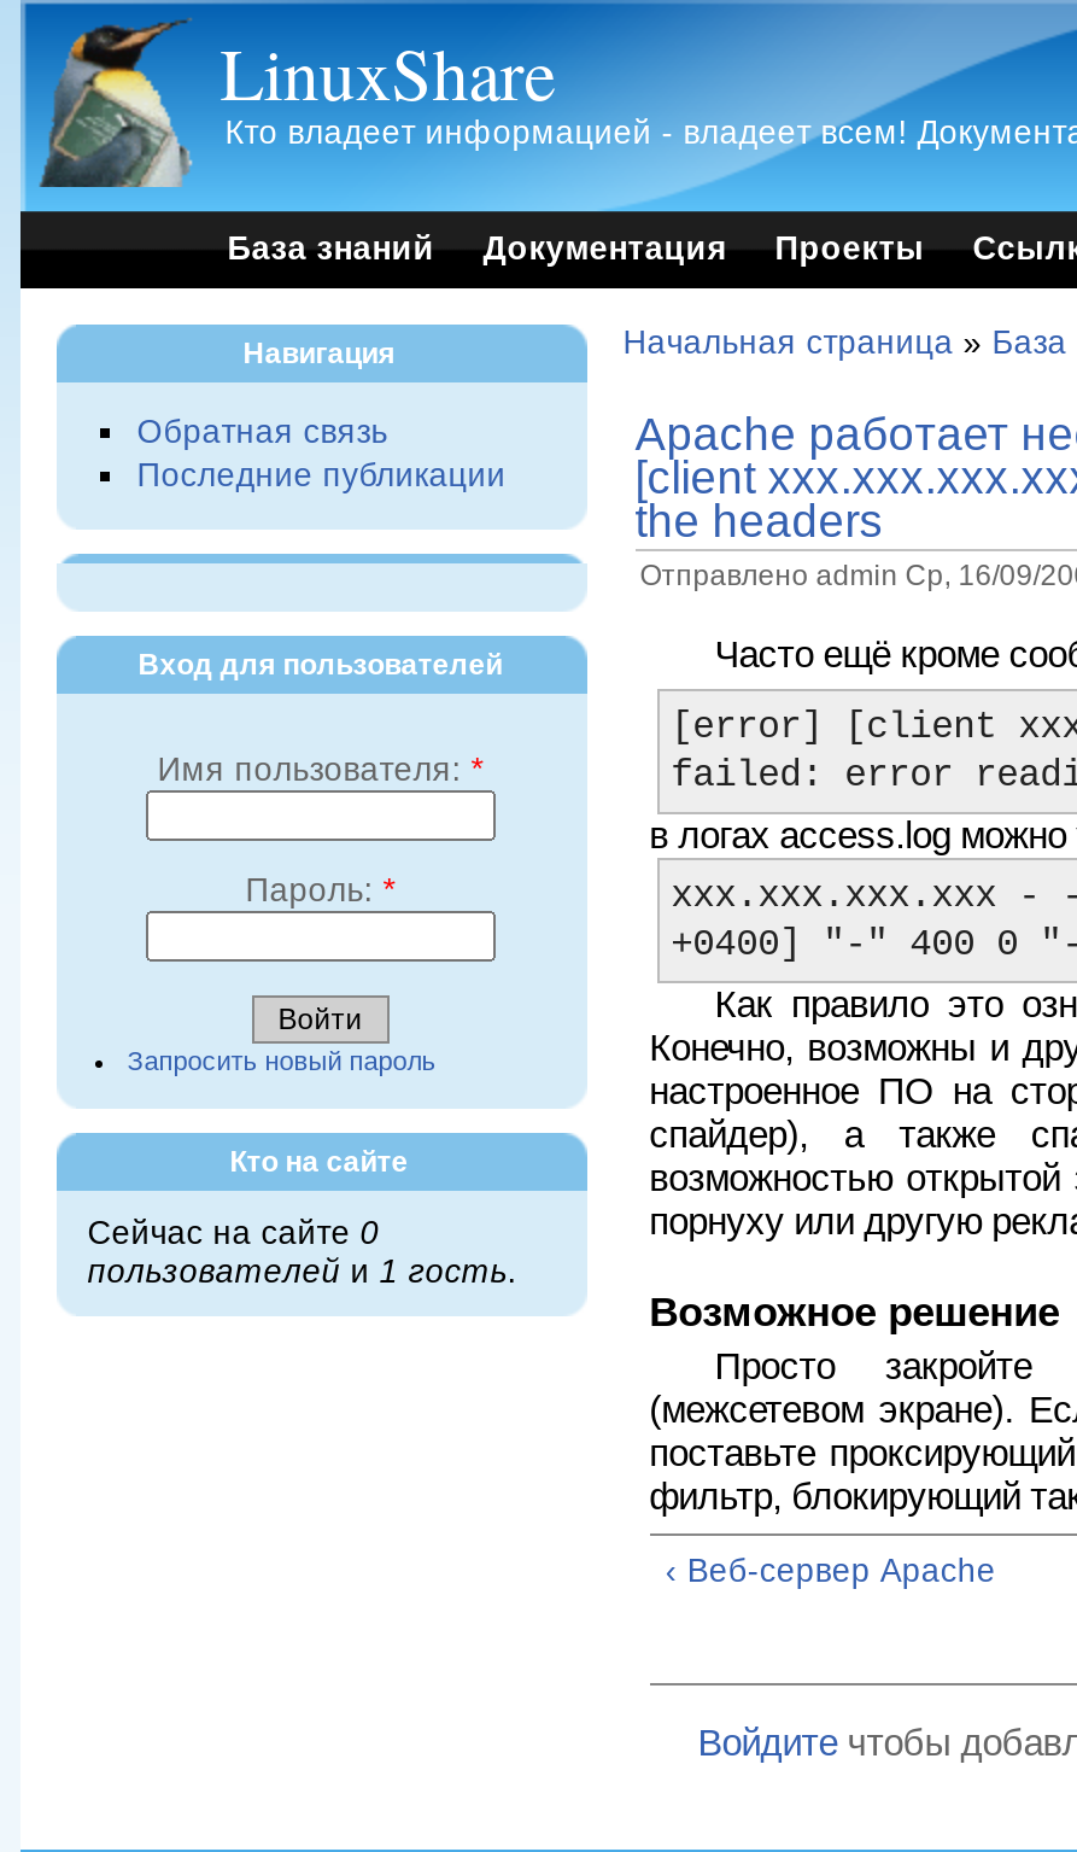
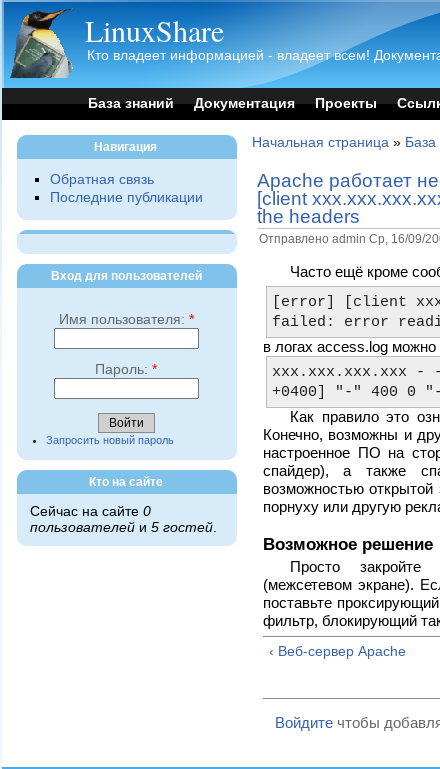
[88,1254,517,1290] пользователей и 1 гость. -> [30,520,217,535] пользователей и 5 гостей.

